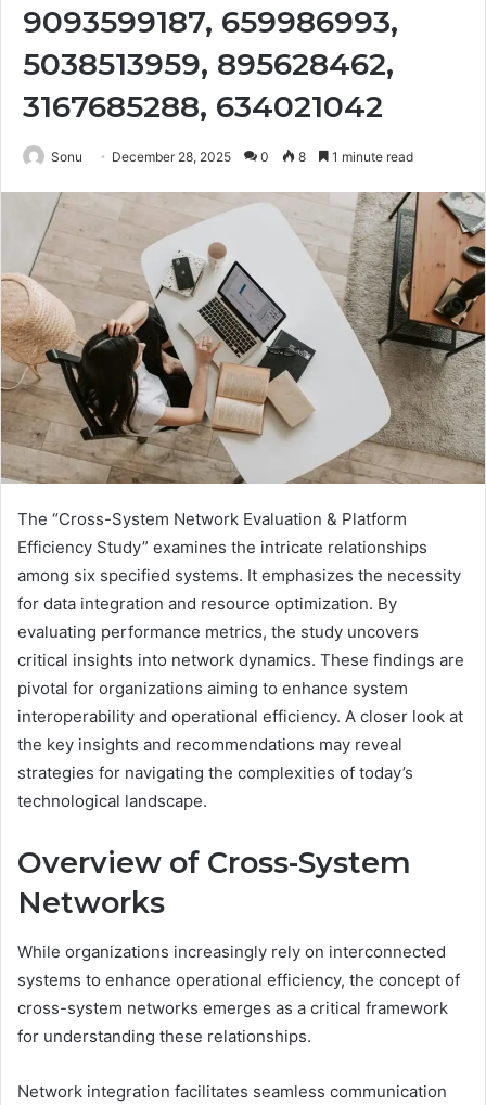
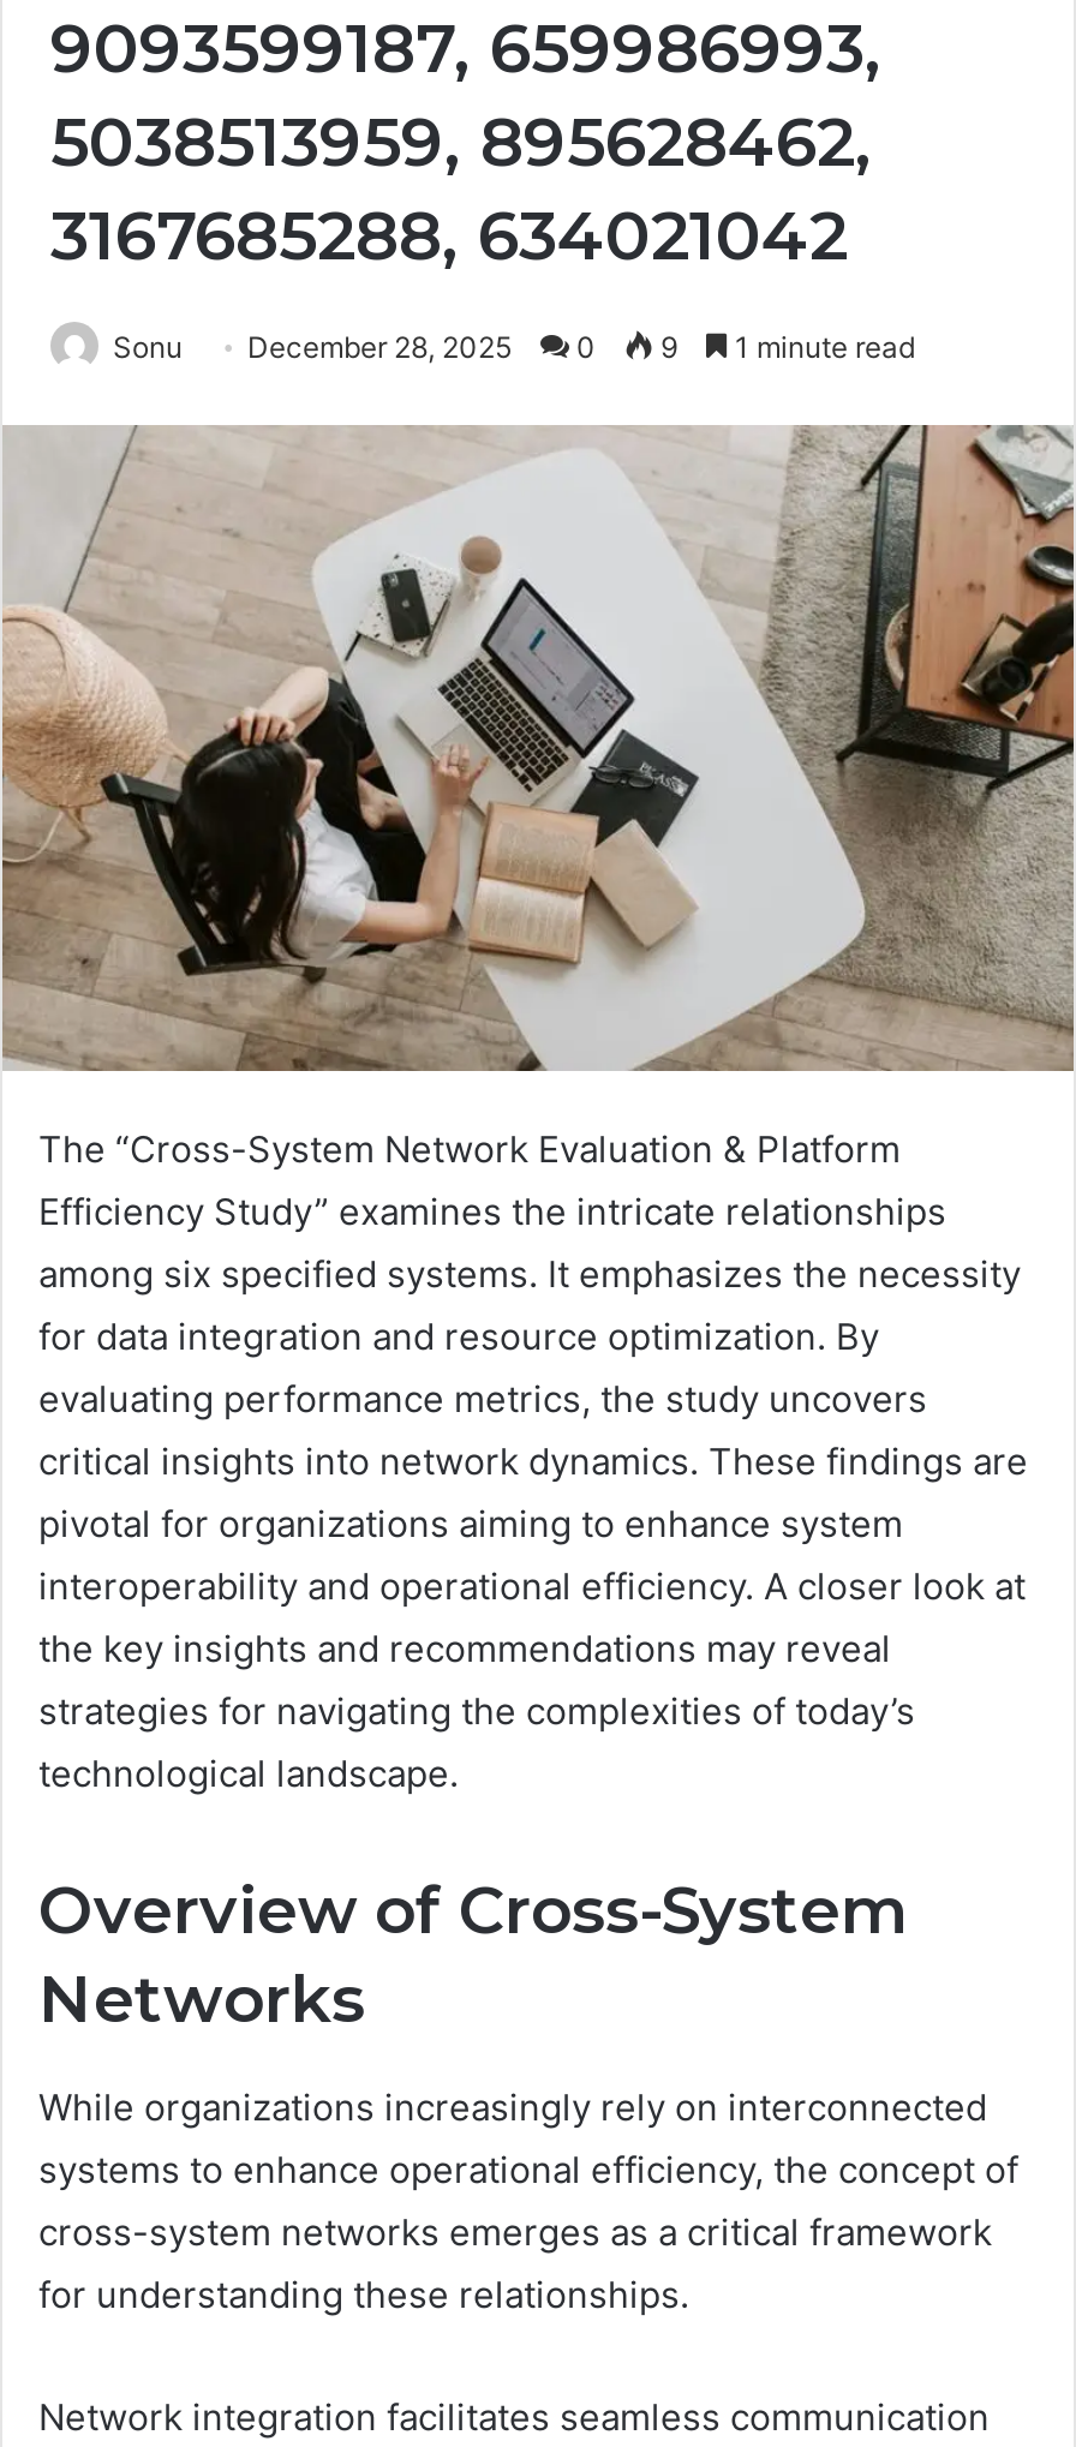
[51,149,413,165] Sonu December 28, 2025 0 8 1 minute read -> [113,330,915,366] Sonu December 28, 2025 0 9 1 minute read

